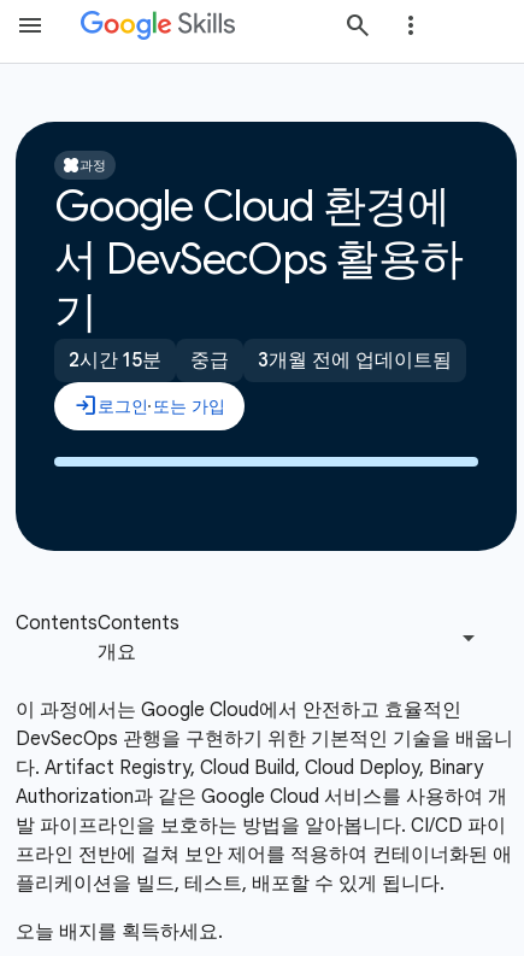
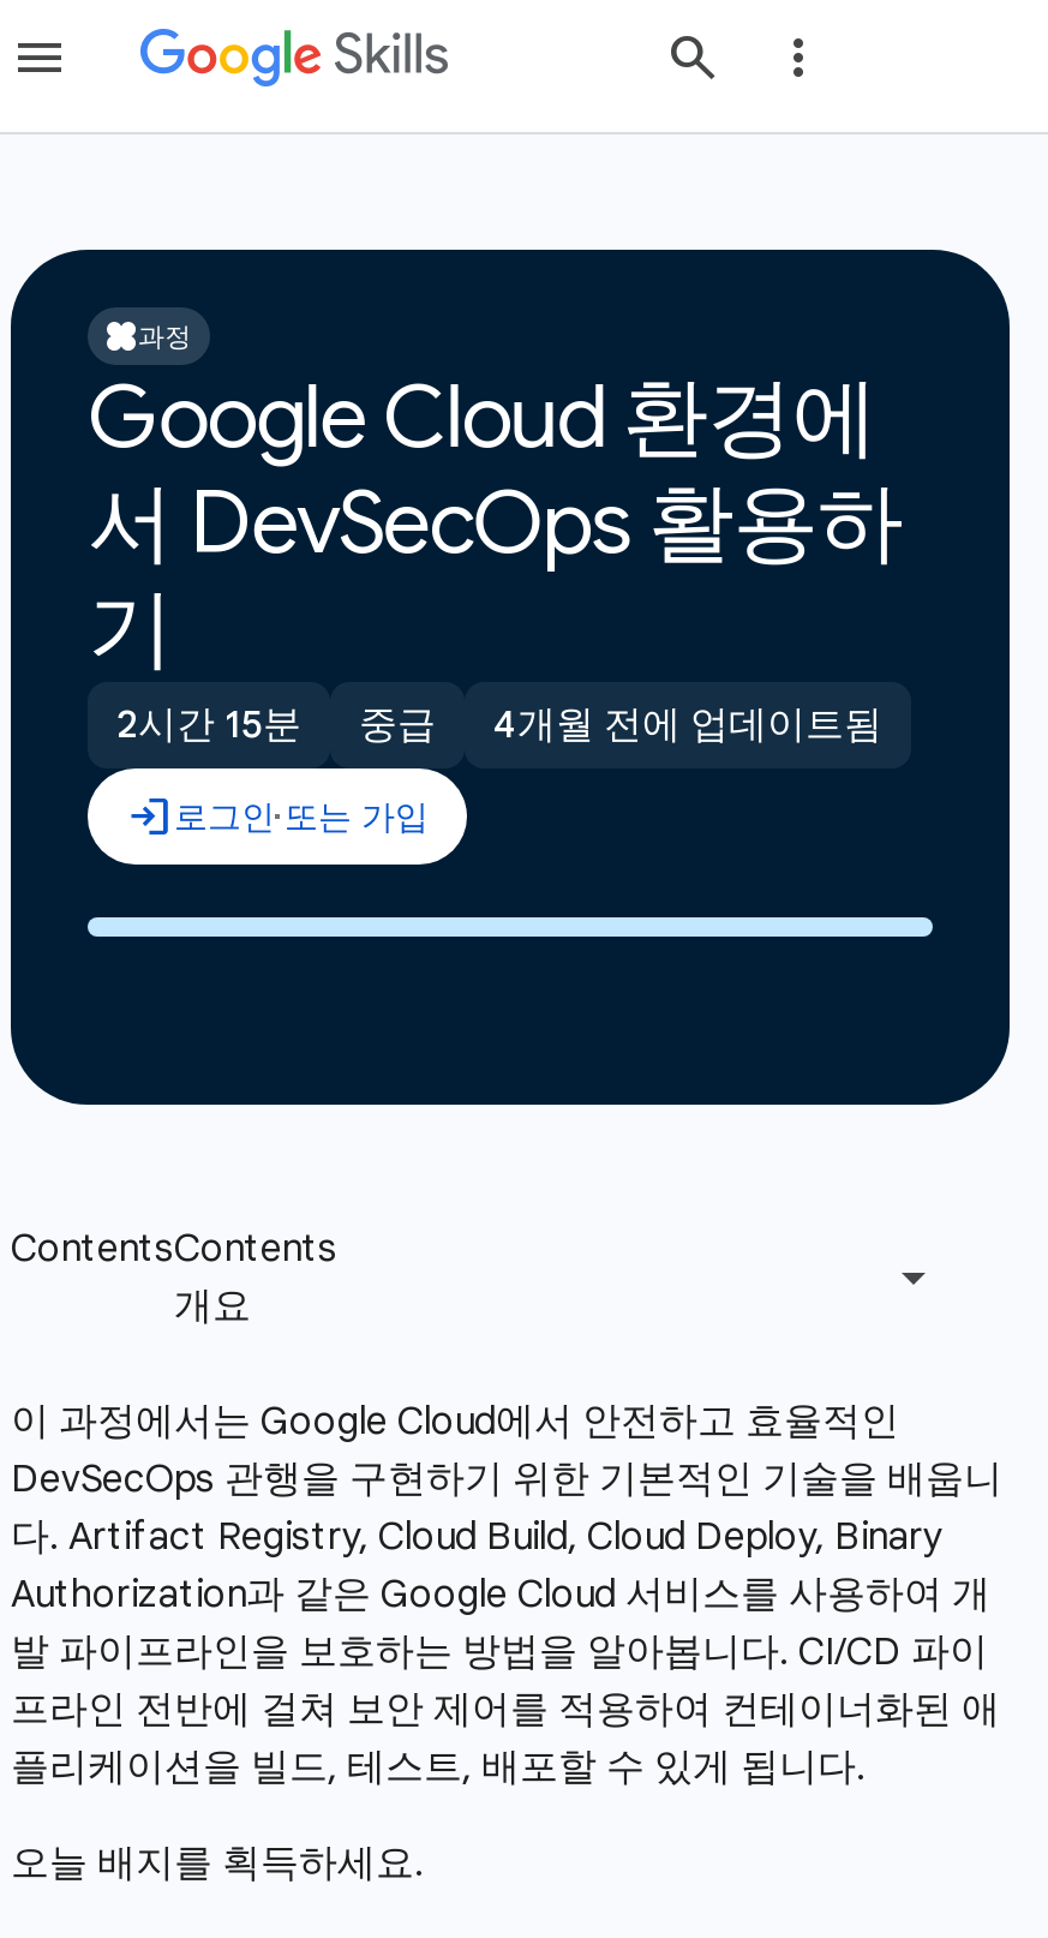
[258,348,452,373] 3개월 전에 업데이트됨 -> [493,701,882,749] 4개월 전에 업데이트됨

